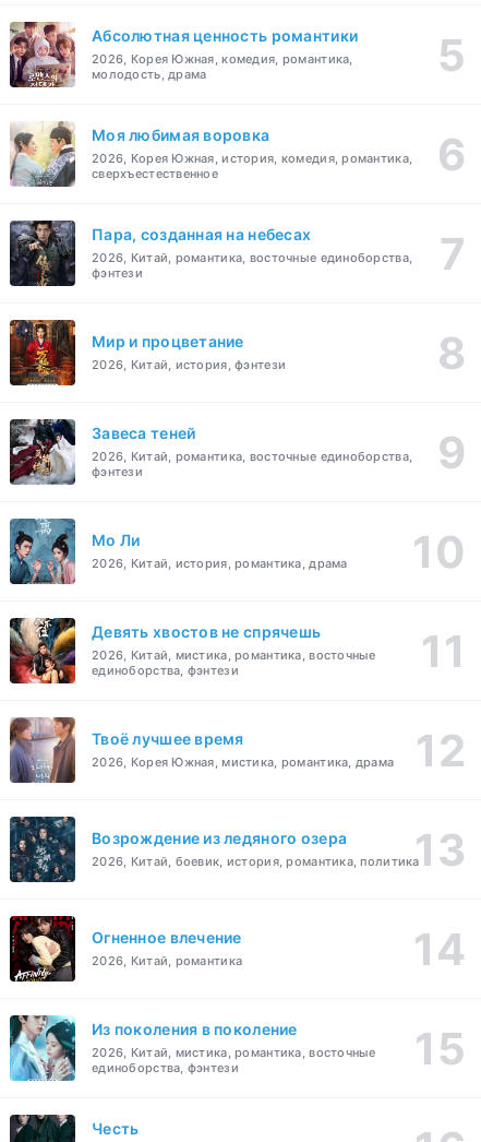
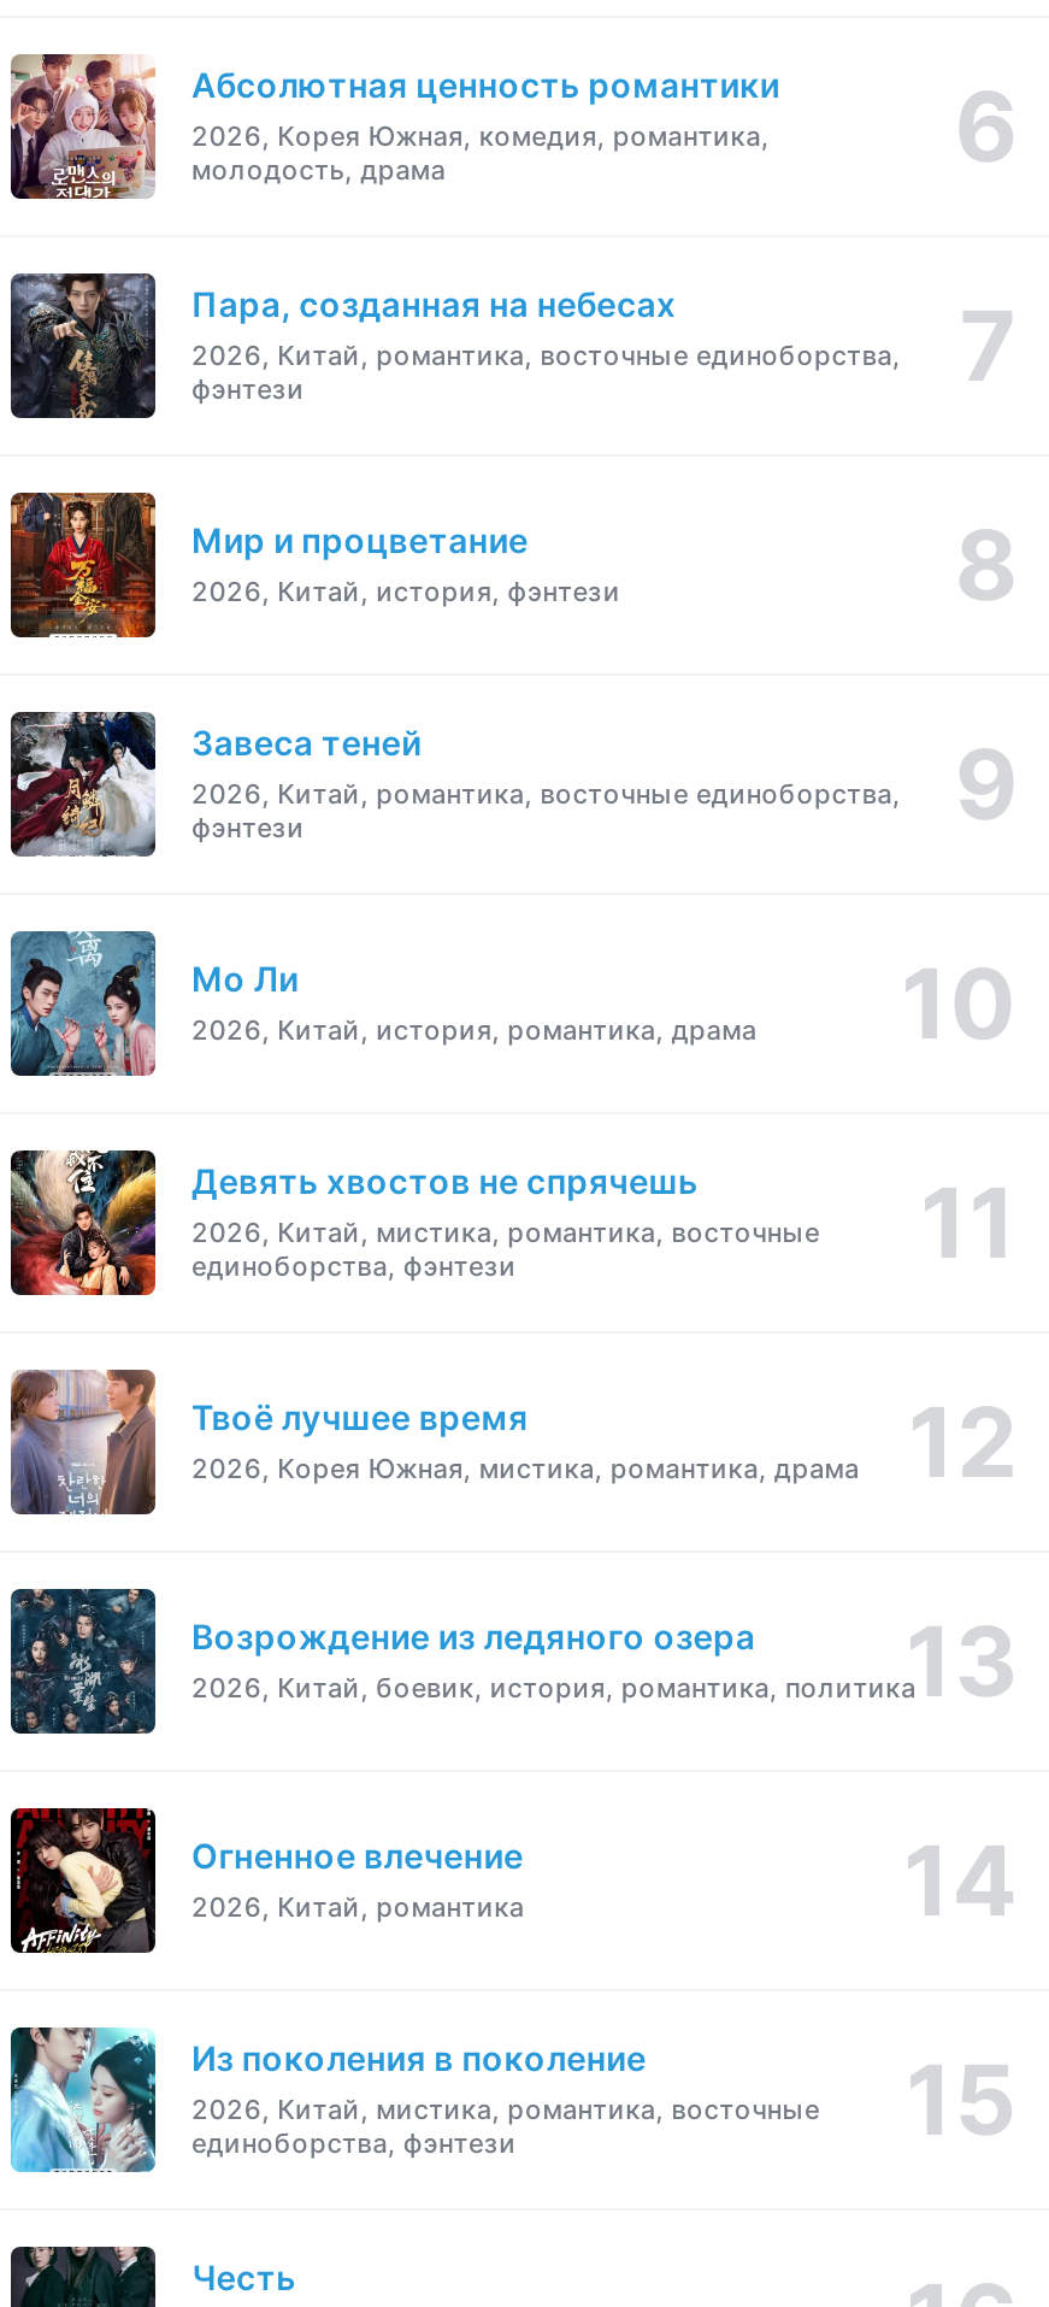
[10,121,413,187] [image] | Моя любимая воровка | 2026, Корея Южная, история, комедия, романтика, | сверхъестественное -> none

